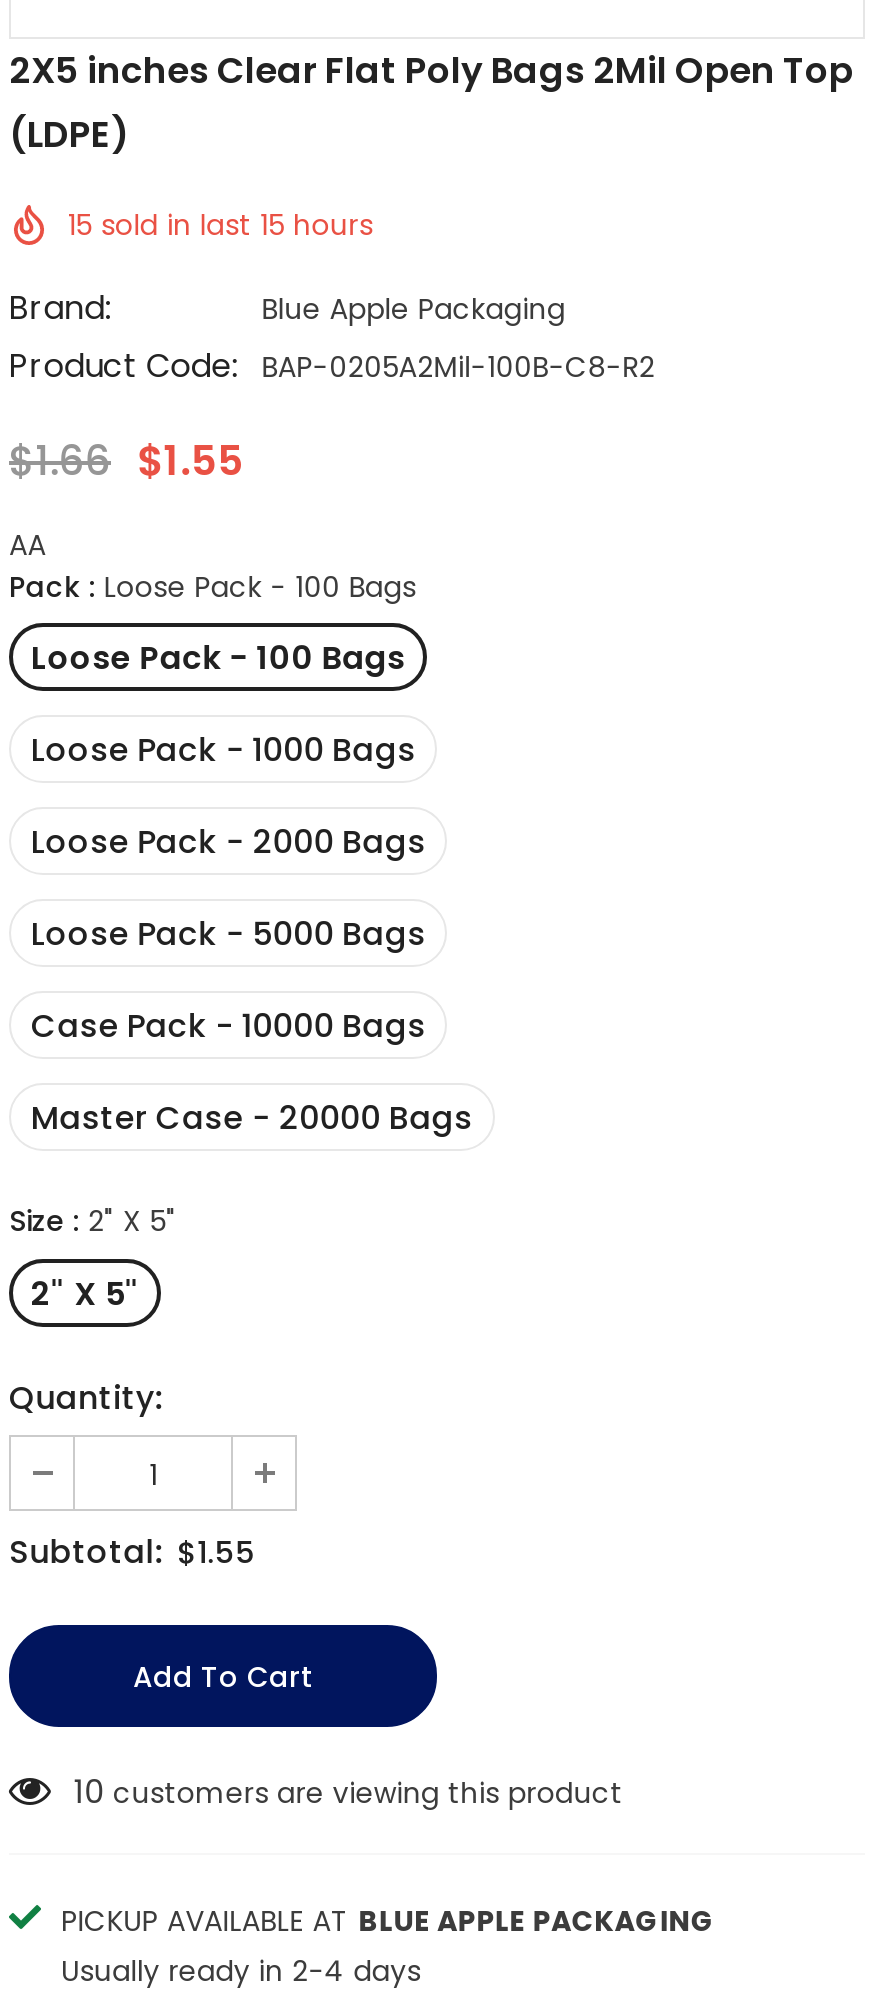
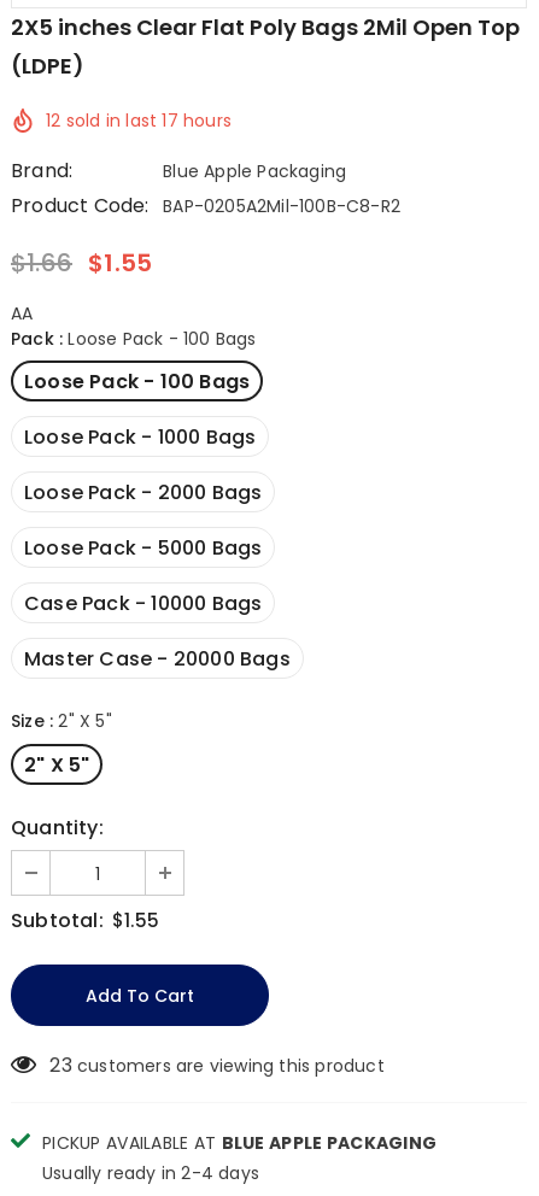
[67,205,373,245] 15 sold in last 15 hours -> [46,109,232,133] 12 sold in last 17 hours
[74,1769,623,1815] 10 customers are viewing this product -> [50,1051,384,1079] 23 customers are viewing this product

